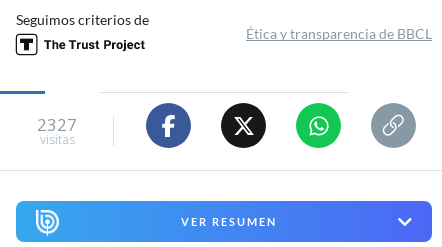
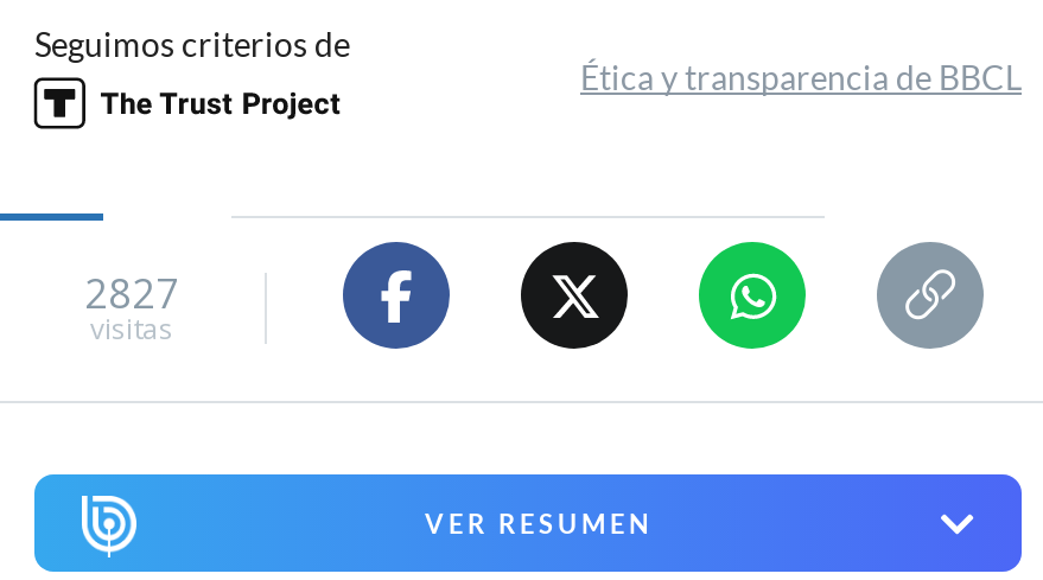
[37,113,77,136] 2327 -> [84,266,179,320] 2827

